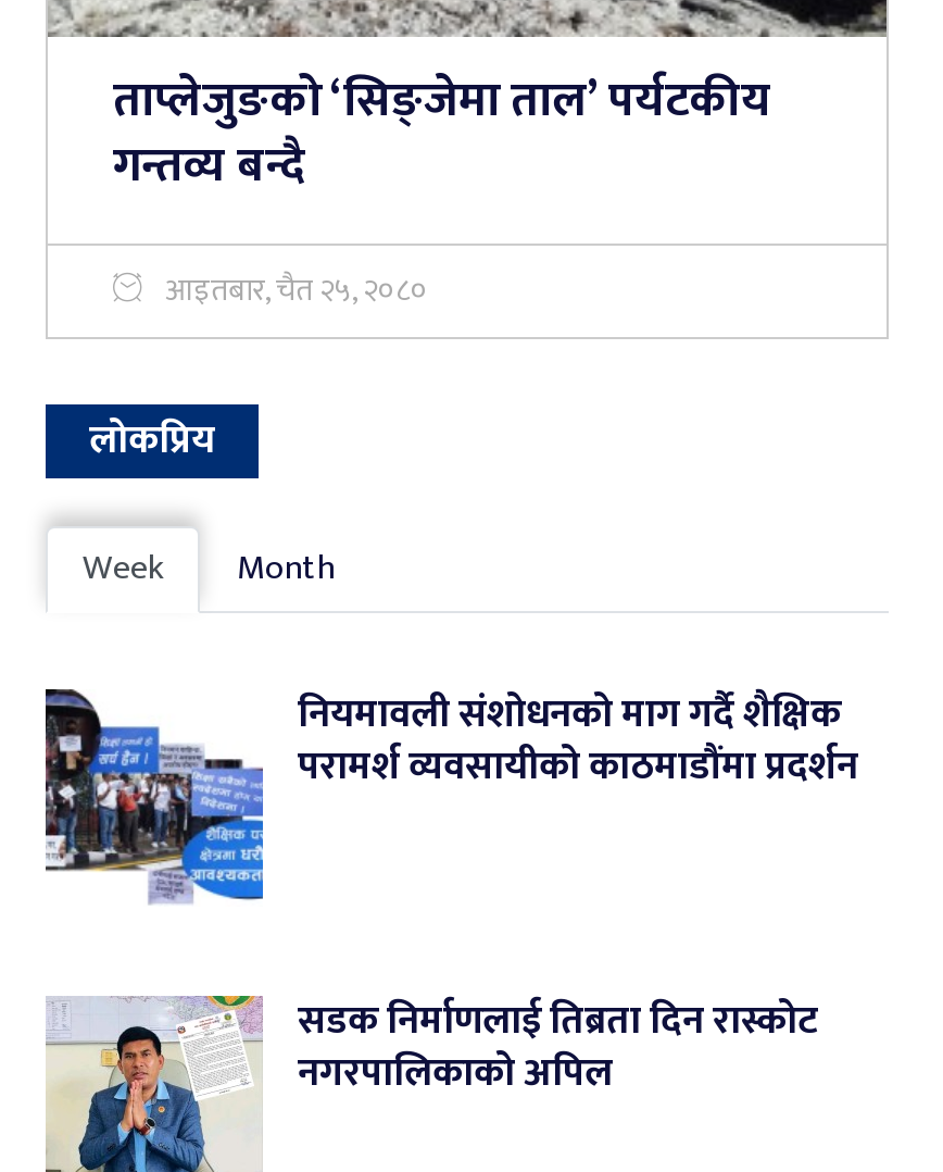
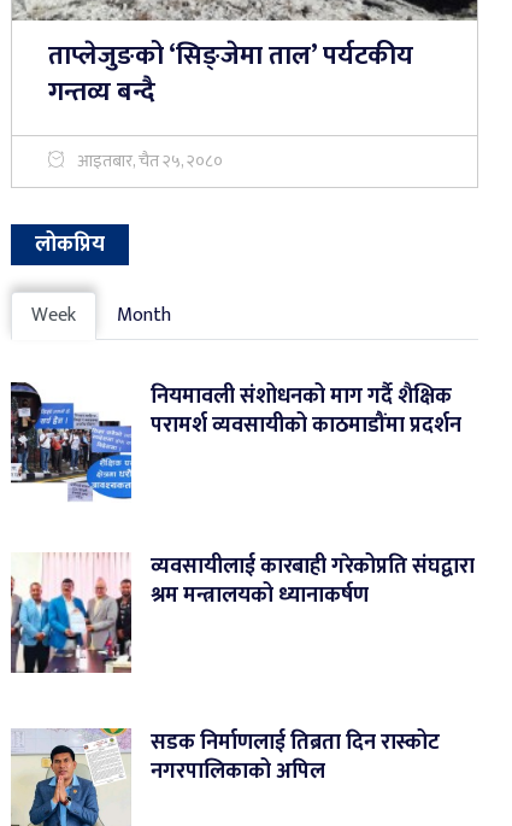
none -> [11,549,475,676] [image] | व्यवसायीलाई कारबाही गरेकोप्रति संघद्वारा | श्रम मन्त्रालयको ध्यानाकर्षण

